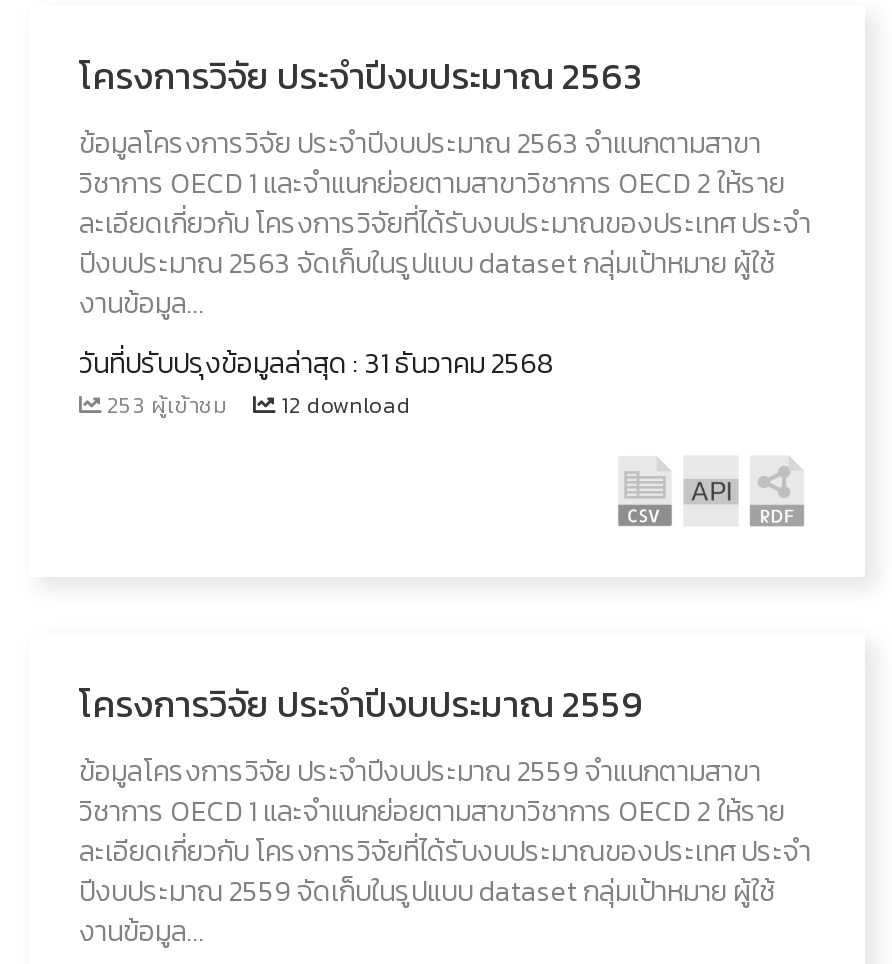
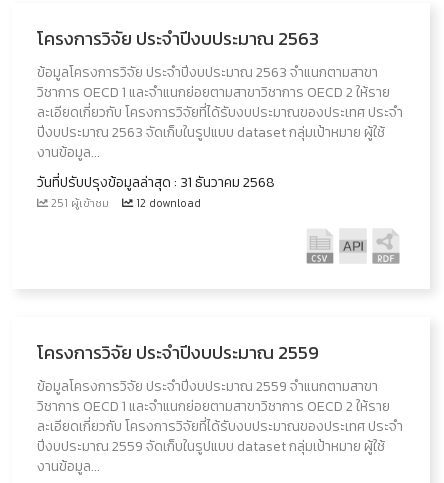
[101,390,233,422] 253 ผู้เข้าชม -> [48,195,112,211] 251 ผู้เข้าชม

